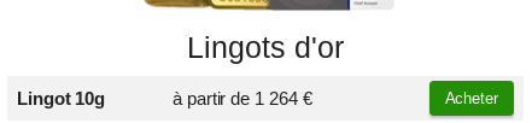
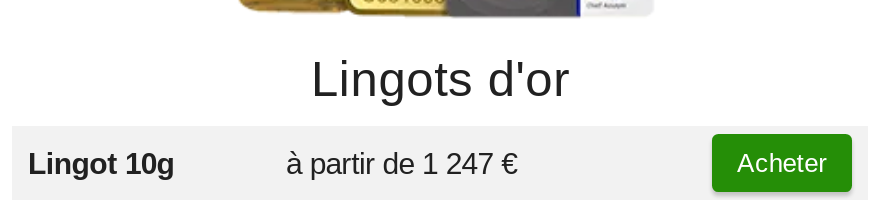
[173,88,312,108] à partir de 1 264 € -> [286,145,517,179] à partir de 1 247 €

